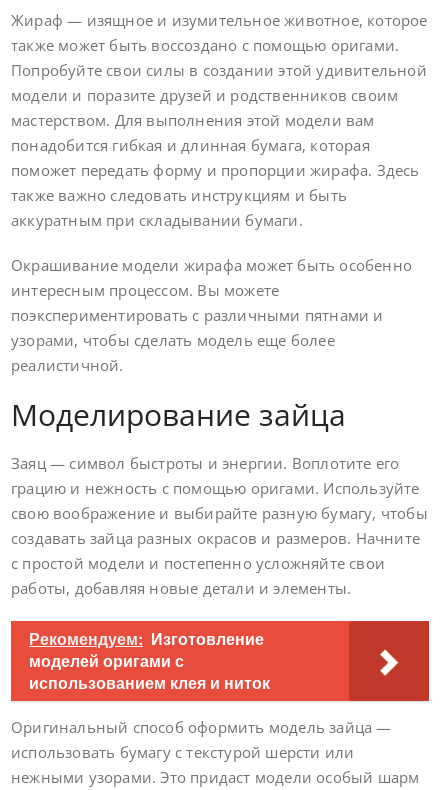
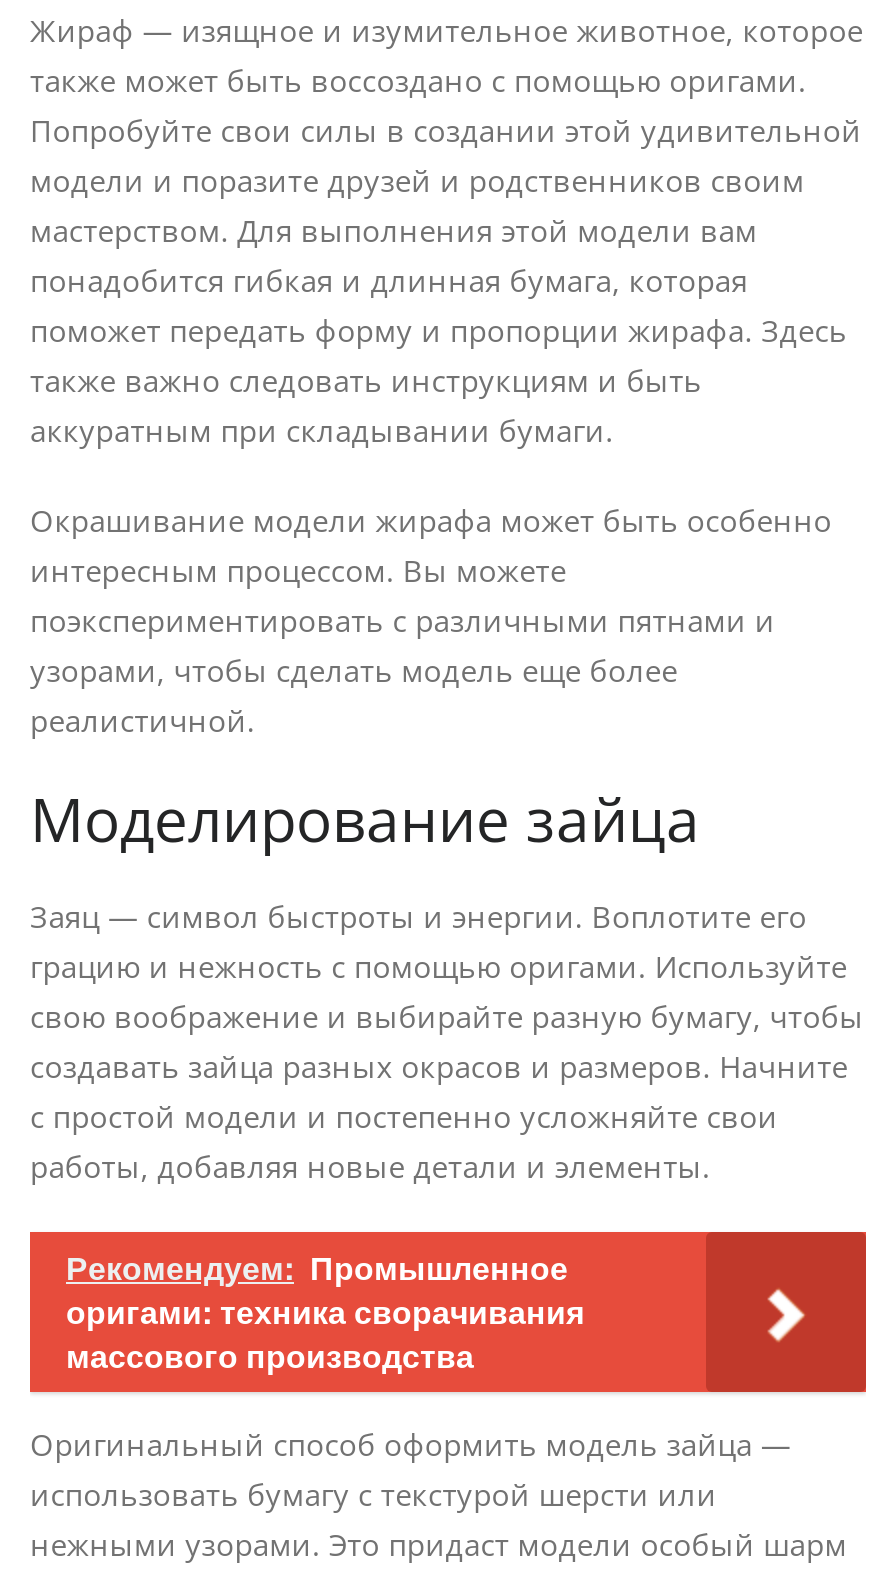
[29,627,270,694] Рекомендуем: Изготовление | моделей оригами с | использованием клея и ниток -> [66,1244,584,1378] Рекомендуем: Промышленное | оригами: техника сворачивания | массового производства

